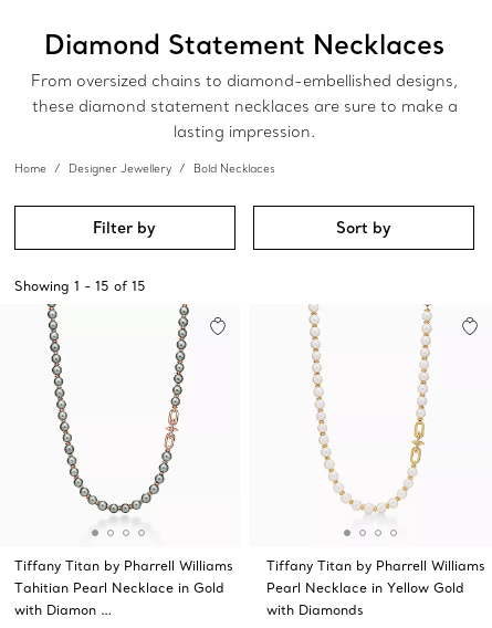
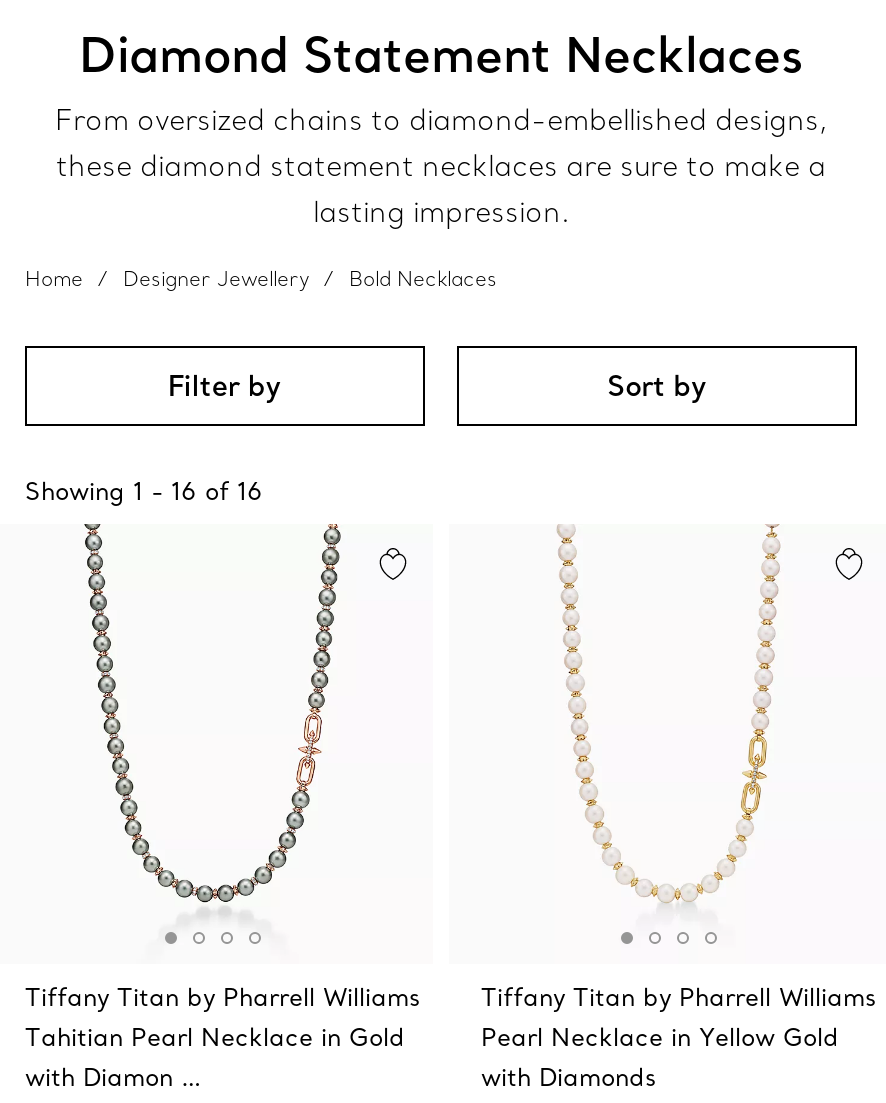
[14,278,146,294] Showing 1 - 15 of 15 -> [25,476,263,506] Showing 1 - 16 of 16

